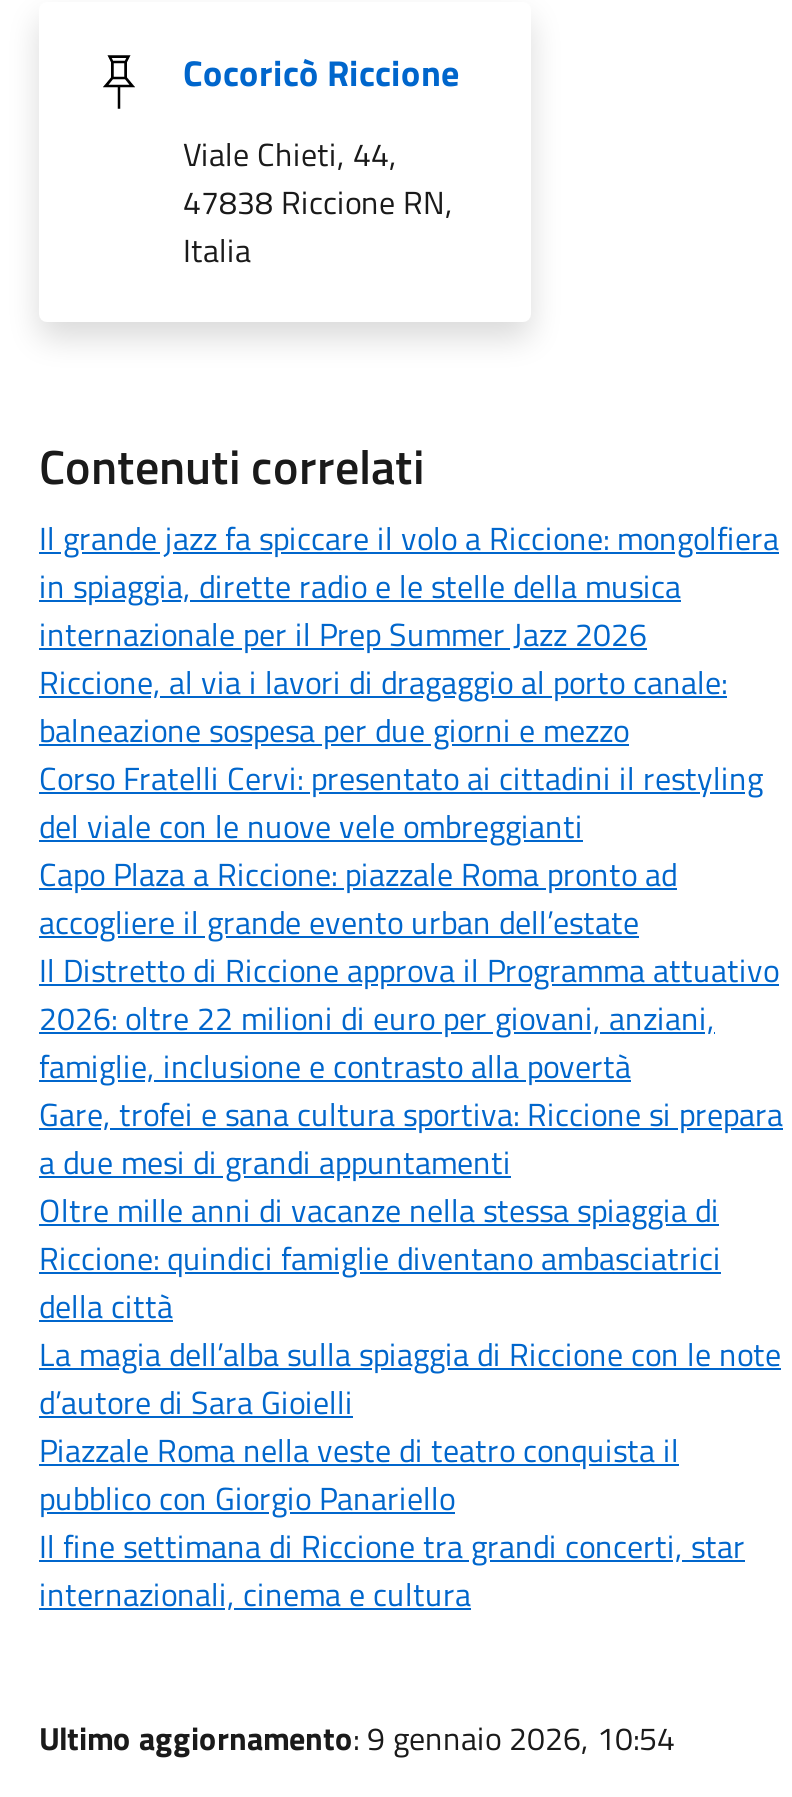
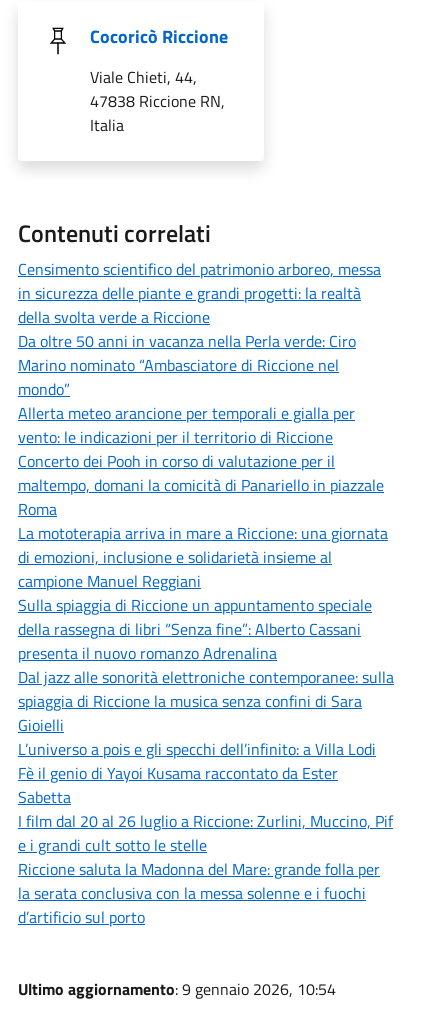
[39,513,783,1617] Il grande jazz fa spiccare il volo a Riccione: mongolfiera | in spiaggia, dirette radio e le stelle della musica | internazionale per il Prep Summer Jazz 2026 | Riccione, al via i lavori di dragaggio al porto canale: | balneazione sospesa per due giorni e mezzo | Corso Fratelli Cervi: presentato ai cittadini il restyling | del viale con le nuove vele ombreggianti | Capo Plaza a Riccione: piazzale Roma pronto ad | accogliere il grande evento urban dell’estate | Il Distretto di Riccione approva il Programma attuativo | 2026: oltre 22 milioni di euro per giovani, anziani, | famiglie, inclusione e contrasto alla povertà | Gare, trofei e sana cultura sportiva: Riccione si prepara | a due mesi di grandi appuntamenti | Oltre mille anni di vacanze nella stessa spiaggia di | Riccione: quindici famiglie diventano ambasciatrici | della città | La magia dell’alba sulla spiaggia di Riccione con le note | d’autore di Sara Gioielli | Piazzale Roma nella veste di teatro conquista il | pubblico con Giorgio Panariello | Il fine settimana di Riccione tra grandi concerti, star | internazionali, cinema e cultura -> [18,257,394,929] Censimento scientifico del patrimonio arboreo, messa | in sicurezza delle piante e grandi progetti: la realtà | della svolta verde a Riccione | Da oltre 50 anni in vacanza nella Perla verde: Ciro | Marino nominato “Ambasciatore di Riccione nel | mondo” | Allerta meteo arancione per temporali e gialla per | vento: le indicazioni per il territorio di Riccione | Concerto dei Pooh in corso di valutazione per il | maltempo, domani la comicità di Panariello in piazzale | Roma | La mototerapia arriva in mare a Riccione: una giornata | di emozioni, inclusione e solidarietà insieme al | campione Manuel Reggiani | Sulla spiaggia di Riccione un appuntamento speciale | della rassegna di libri “Senza fine”: Alberto Cassani | presenta il nuovo romanzo Adrenalina | Dal jazz alle sonorità elettroniche contemporanee: sulla | spiaggia di Riccione la musica senza confini di Sara | Gioielli | L’universo a pois e gli specchi dell’infinito: a Villa Lodi | Fè il genio di Yayoi Kusama raccontato da Ester | Sabetta | I film dal 20 al 26 luglio a Riccione: Zurlini, Muccino, Pif | e i grandi cult sotto le stelle | Riccione saluta la Madonna del Mare: grande folla per | la serata conclusiva con la messa solenne e i fuochi | d’artificio sul porto

